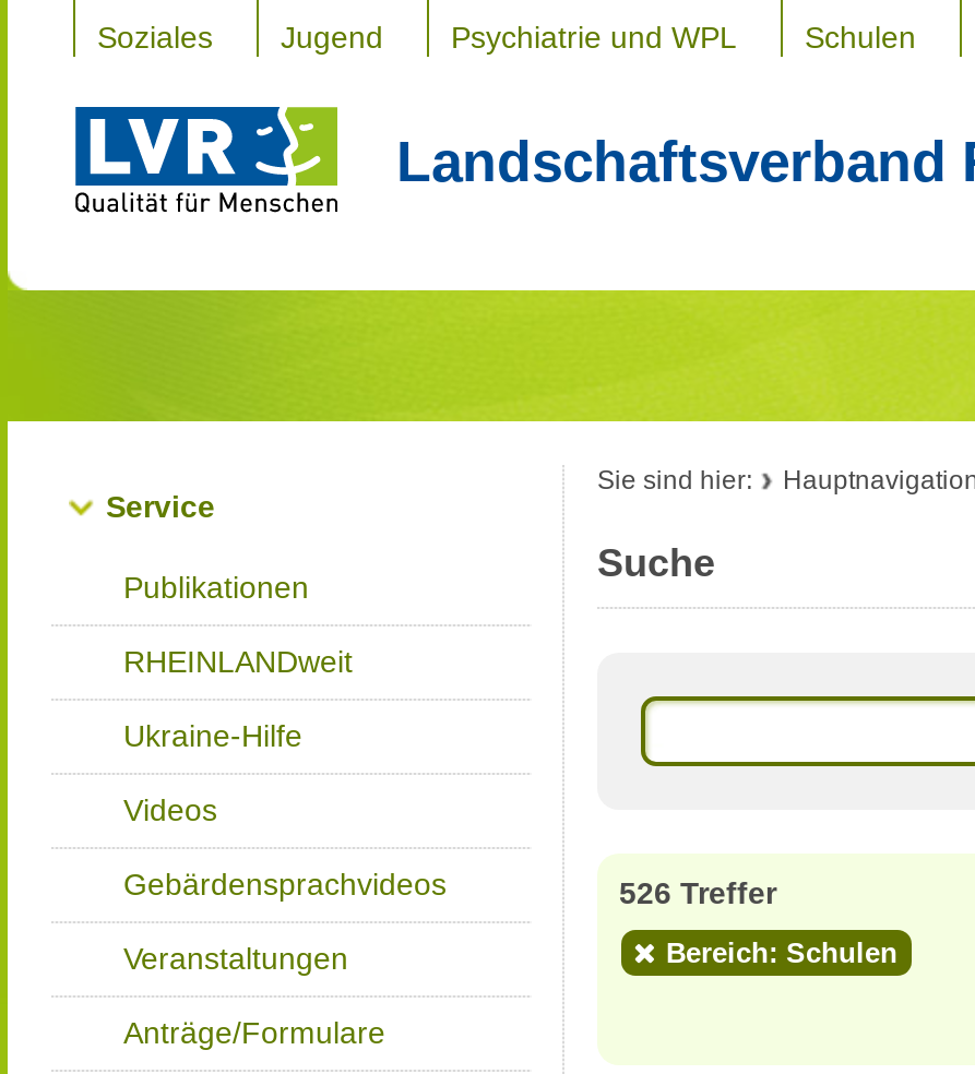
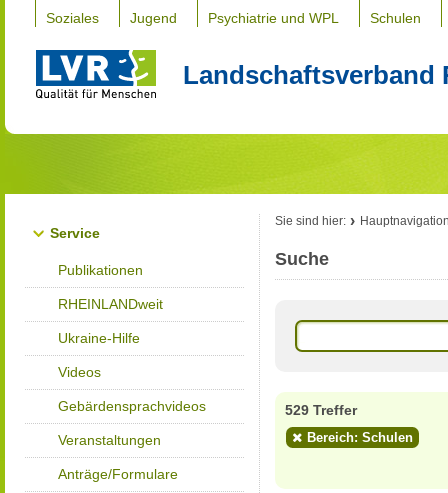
[619,875,776,910] 526 Treffer -> [285,402,357,418] 529 Treffer

